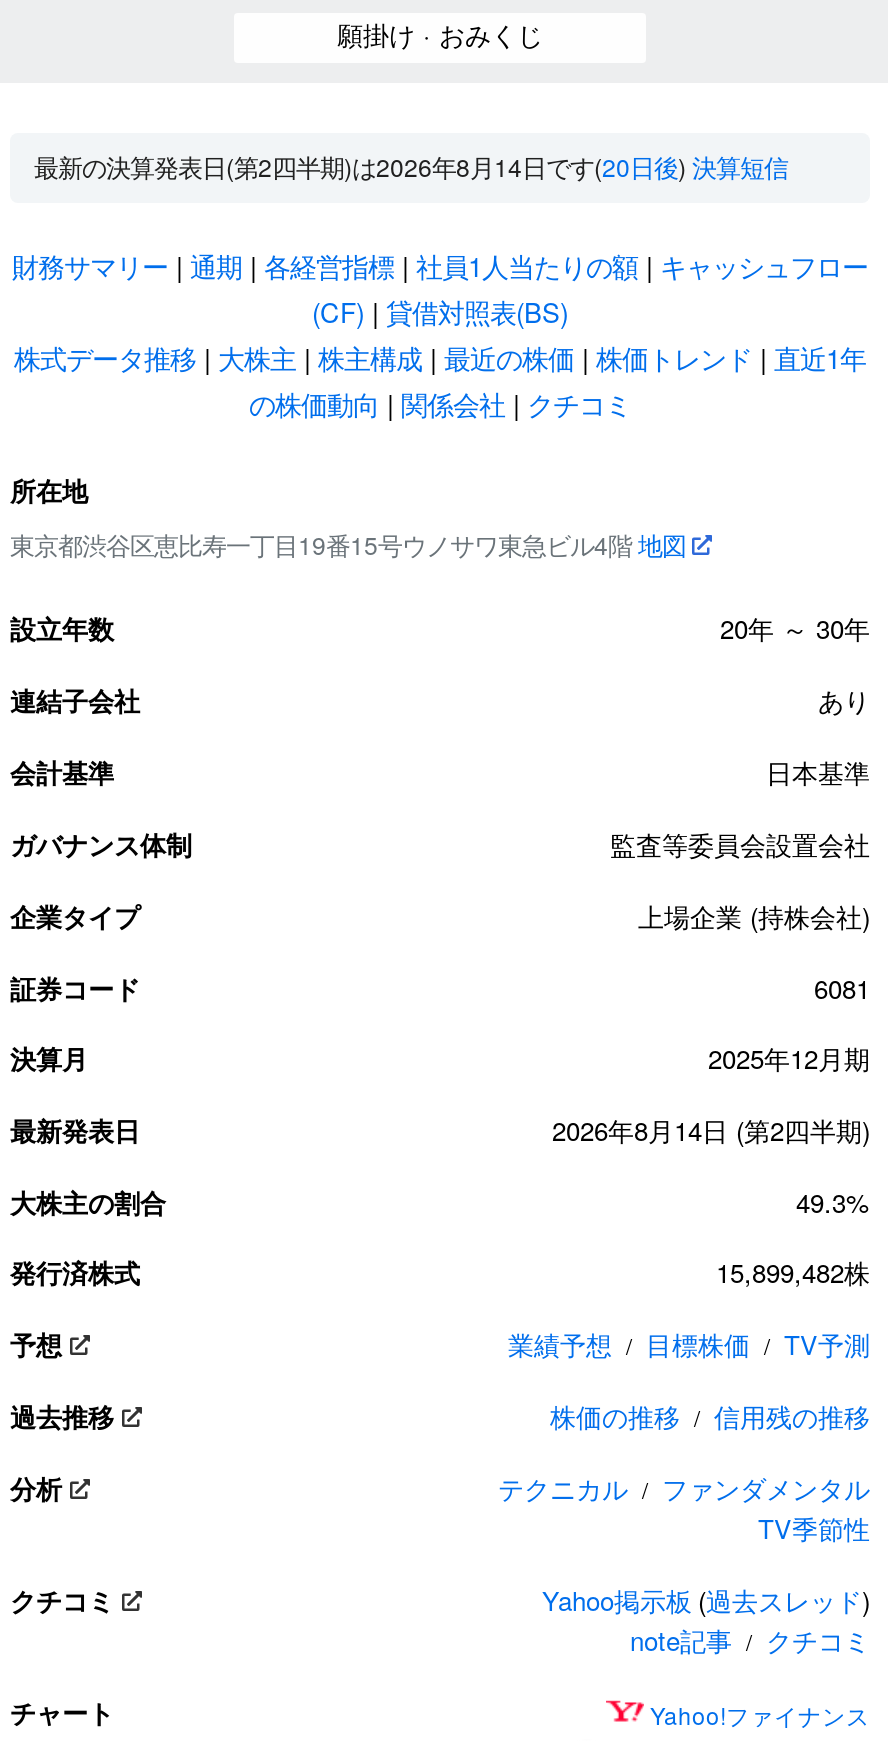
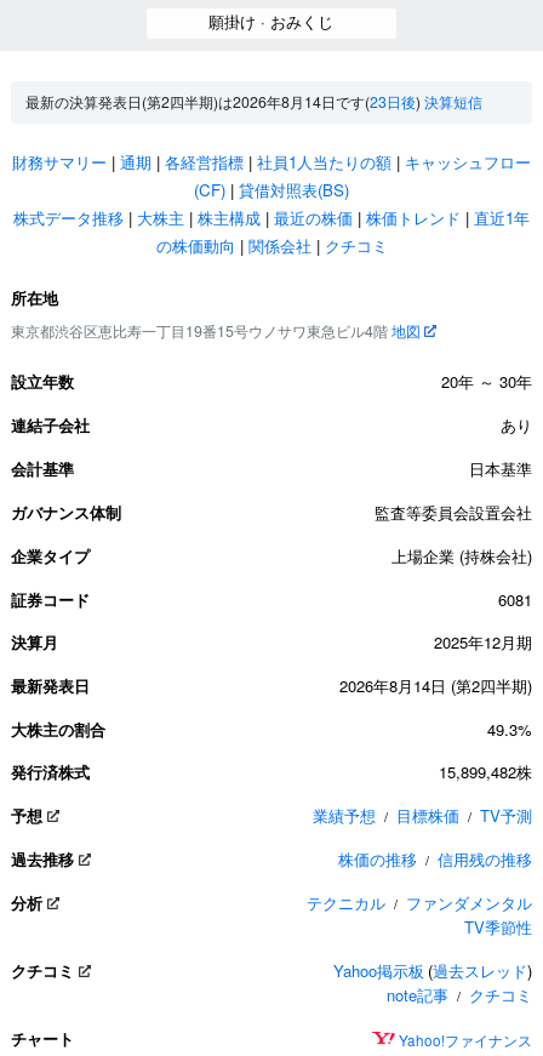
[34,149,788,185] 最新の決算発表日(第2四半期)は2026年8月14日です(20日後)決算短信 -> [25,91,482,113] 最新の決算発表日(第2四半期)は2026年8月14日です(23日後)決算短信

